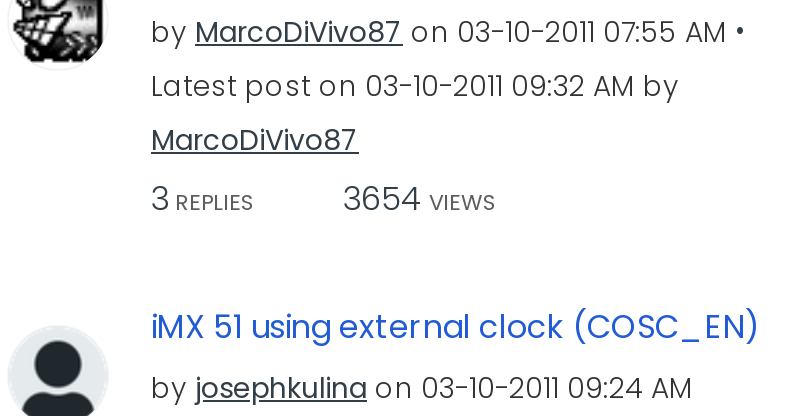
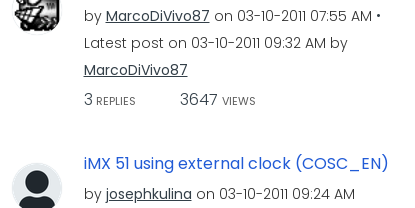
[151,175,497,221] 3 REPLIES 3654 VIEWS -> [83,87,255,110] 3 REPLIES 3647 VIEWS

